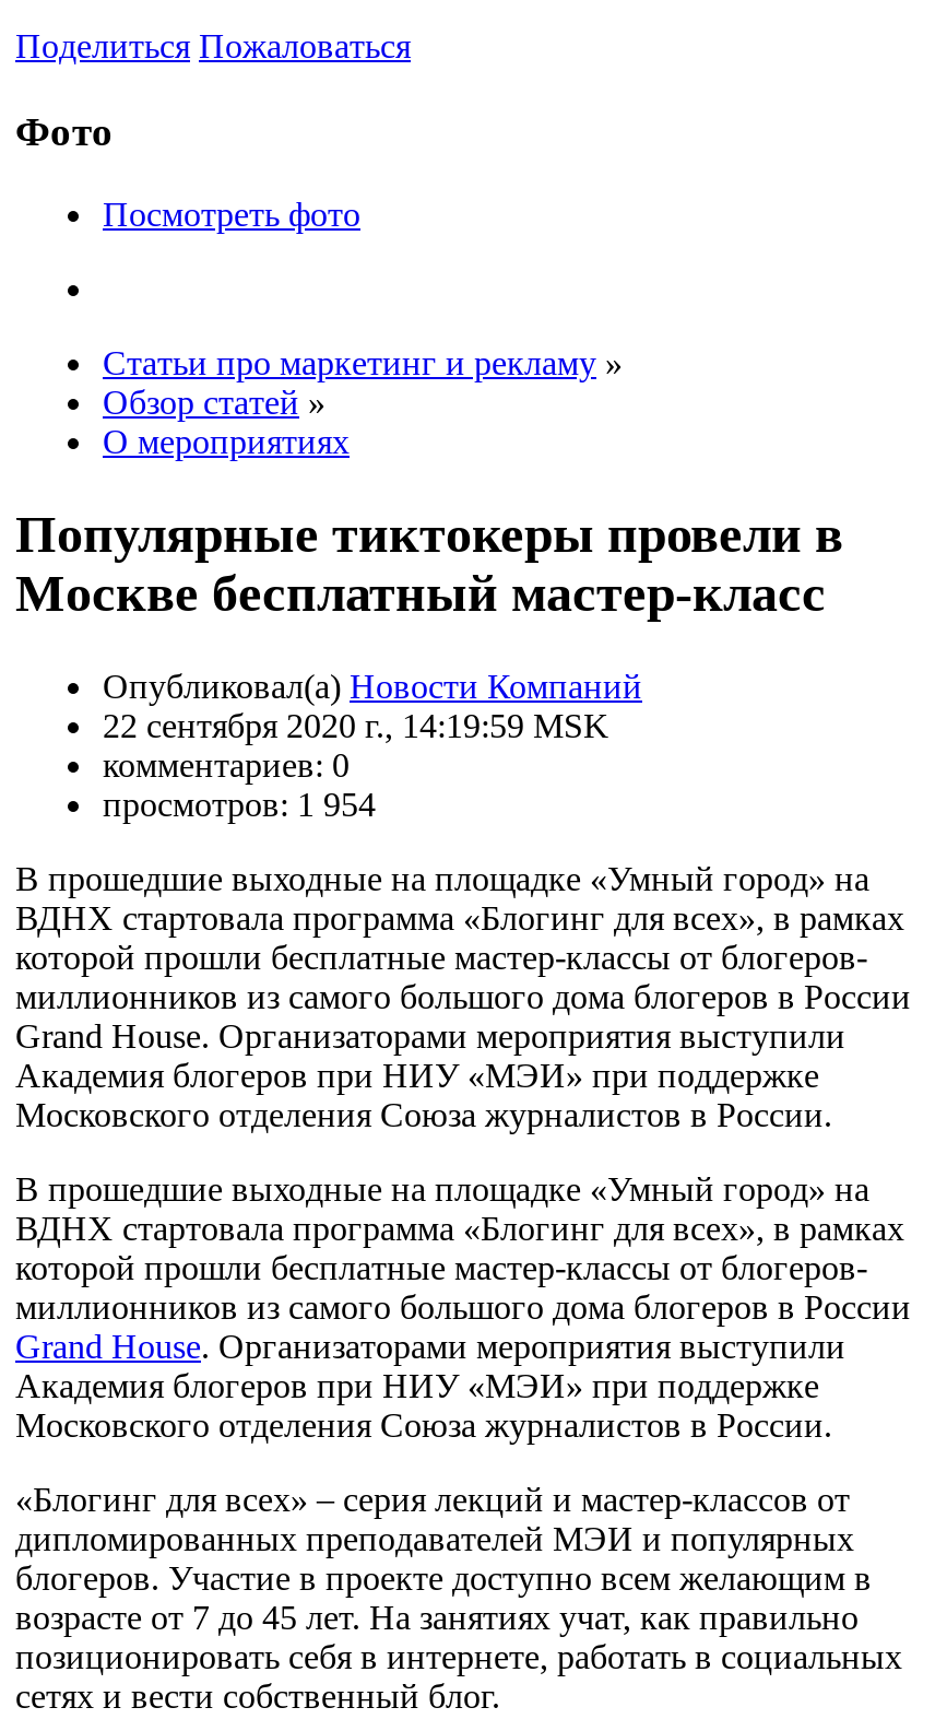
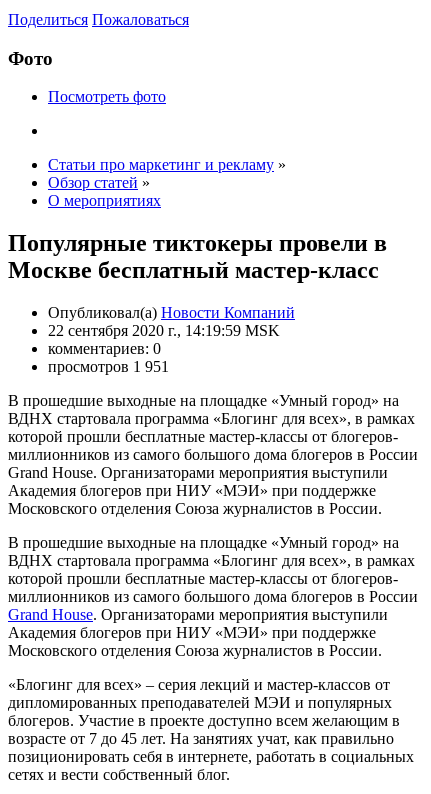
[103,786,376,823] просмотров: 1 954 -> [48,358,169,375] просмотров 1 951

